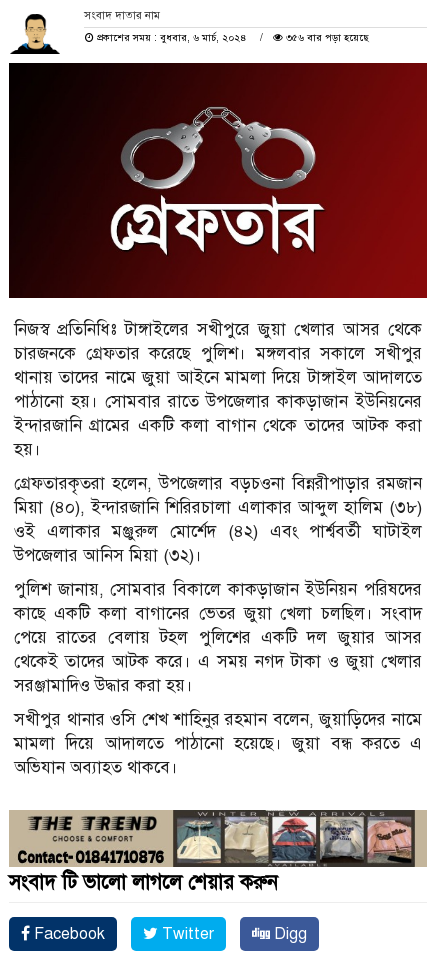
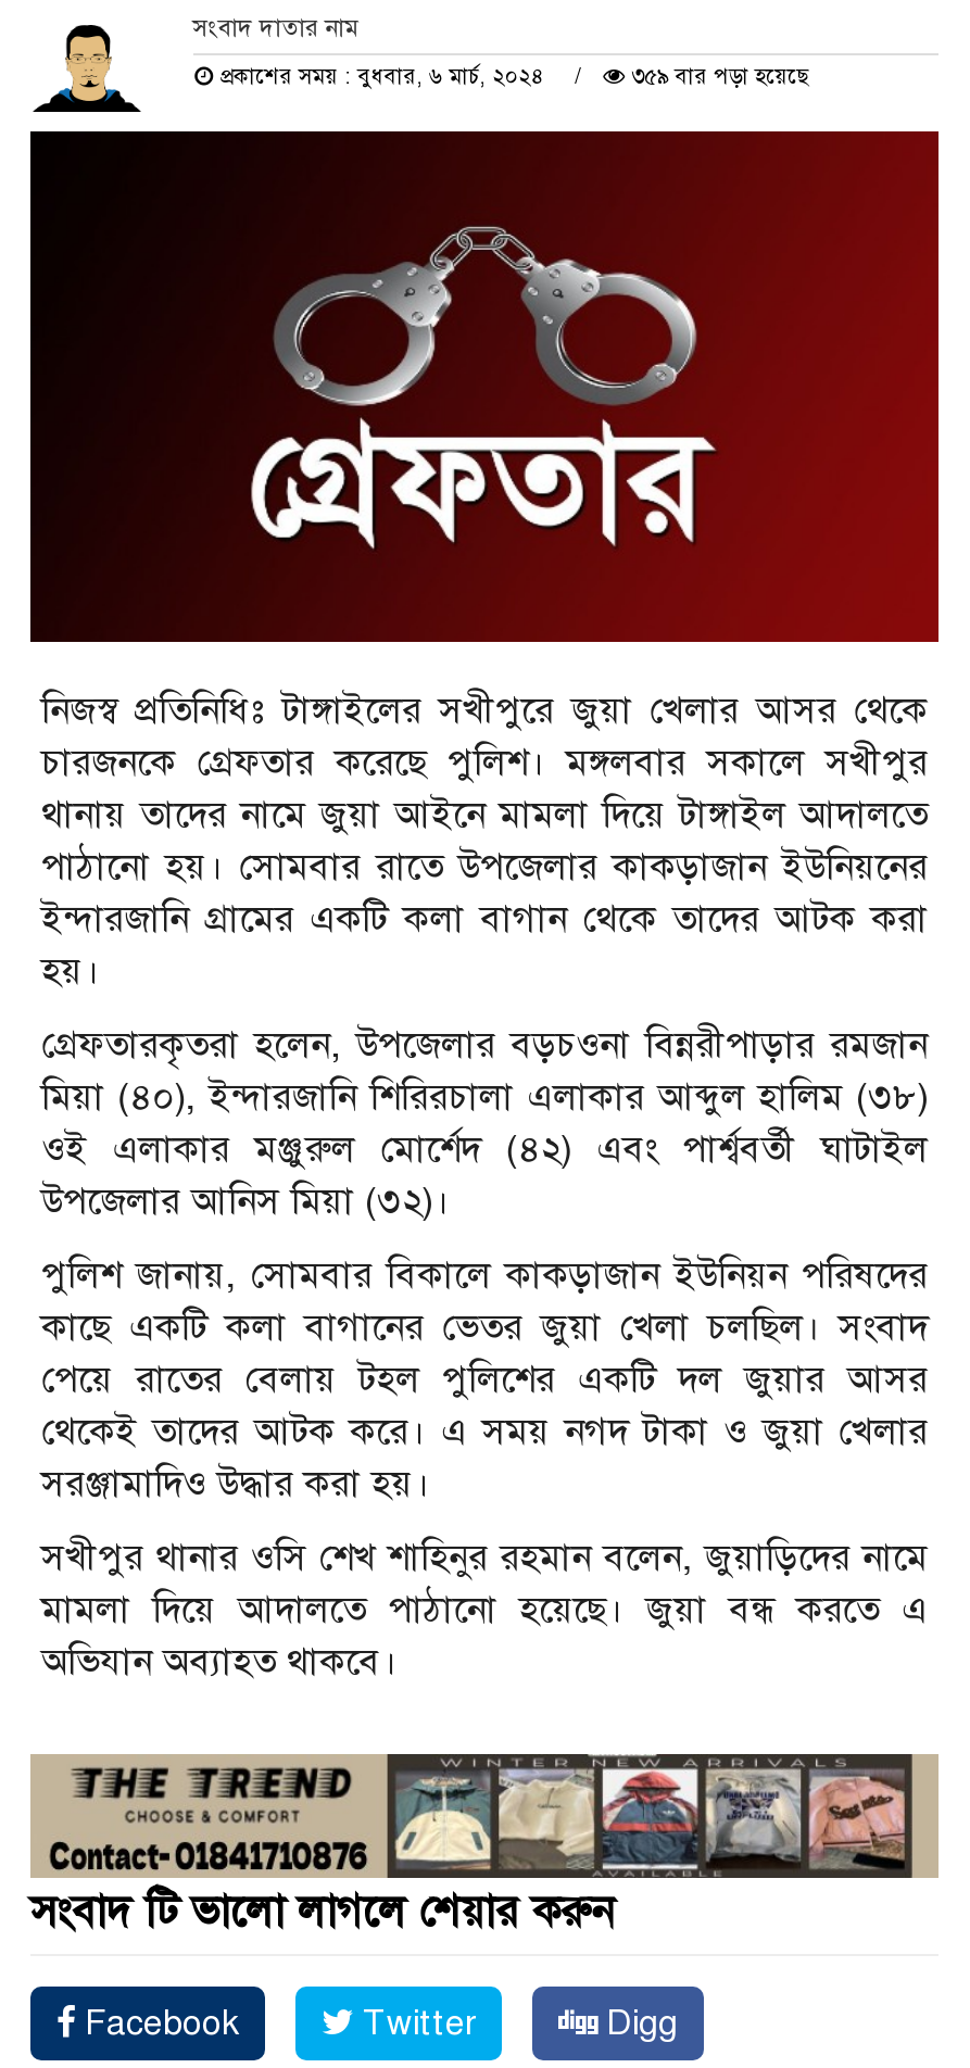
[283,31,369,44] ৩৫৬ বার পড়া হয়েছে -> [625,61,810,90] ৩৫৯ বার পড়া হয়েছে

